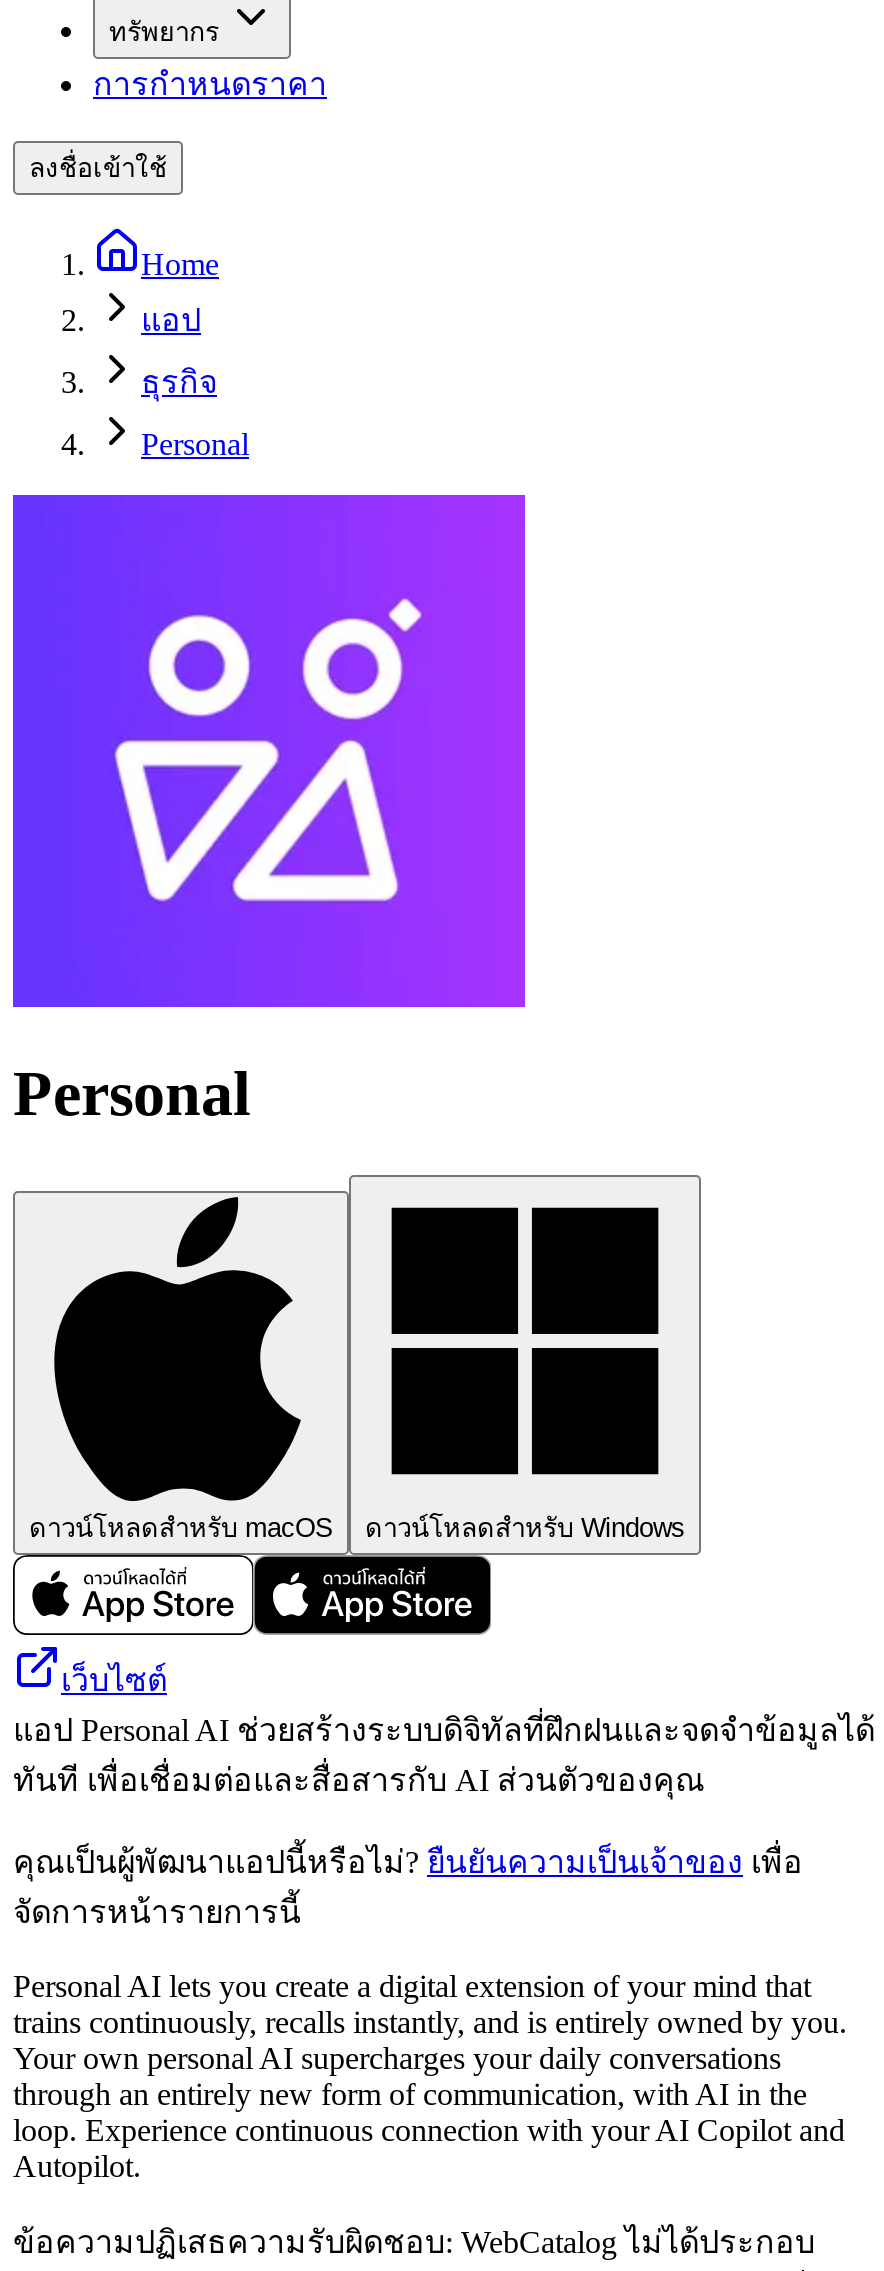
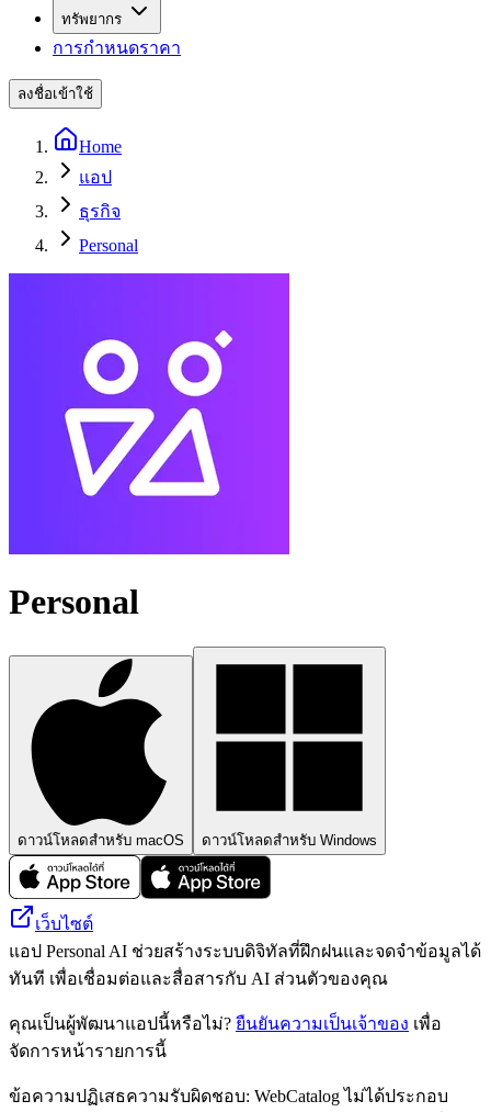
[13,1969,847,2183] Personal AI lets you create a digital extension of your mind that | trains continuously, recalls instantly, and is entirely owned by you. | Your own personal AI supercharges your daily conversations | through an entirely new form of communication, with AI in the | loop. Experience continuous connection with your AI Copilot and | Autopilot. -> none

